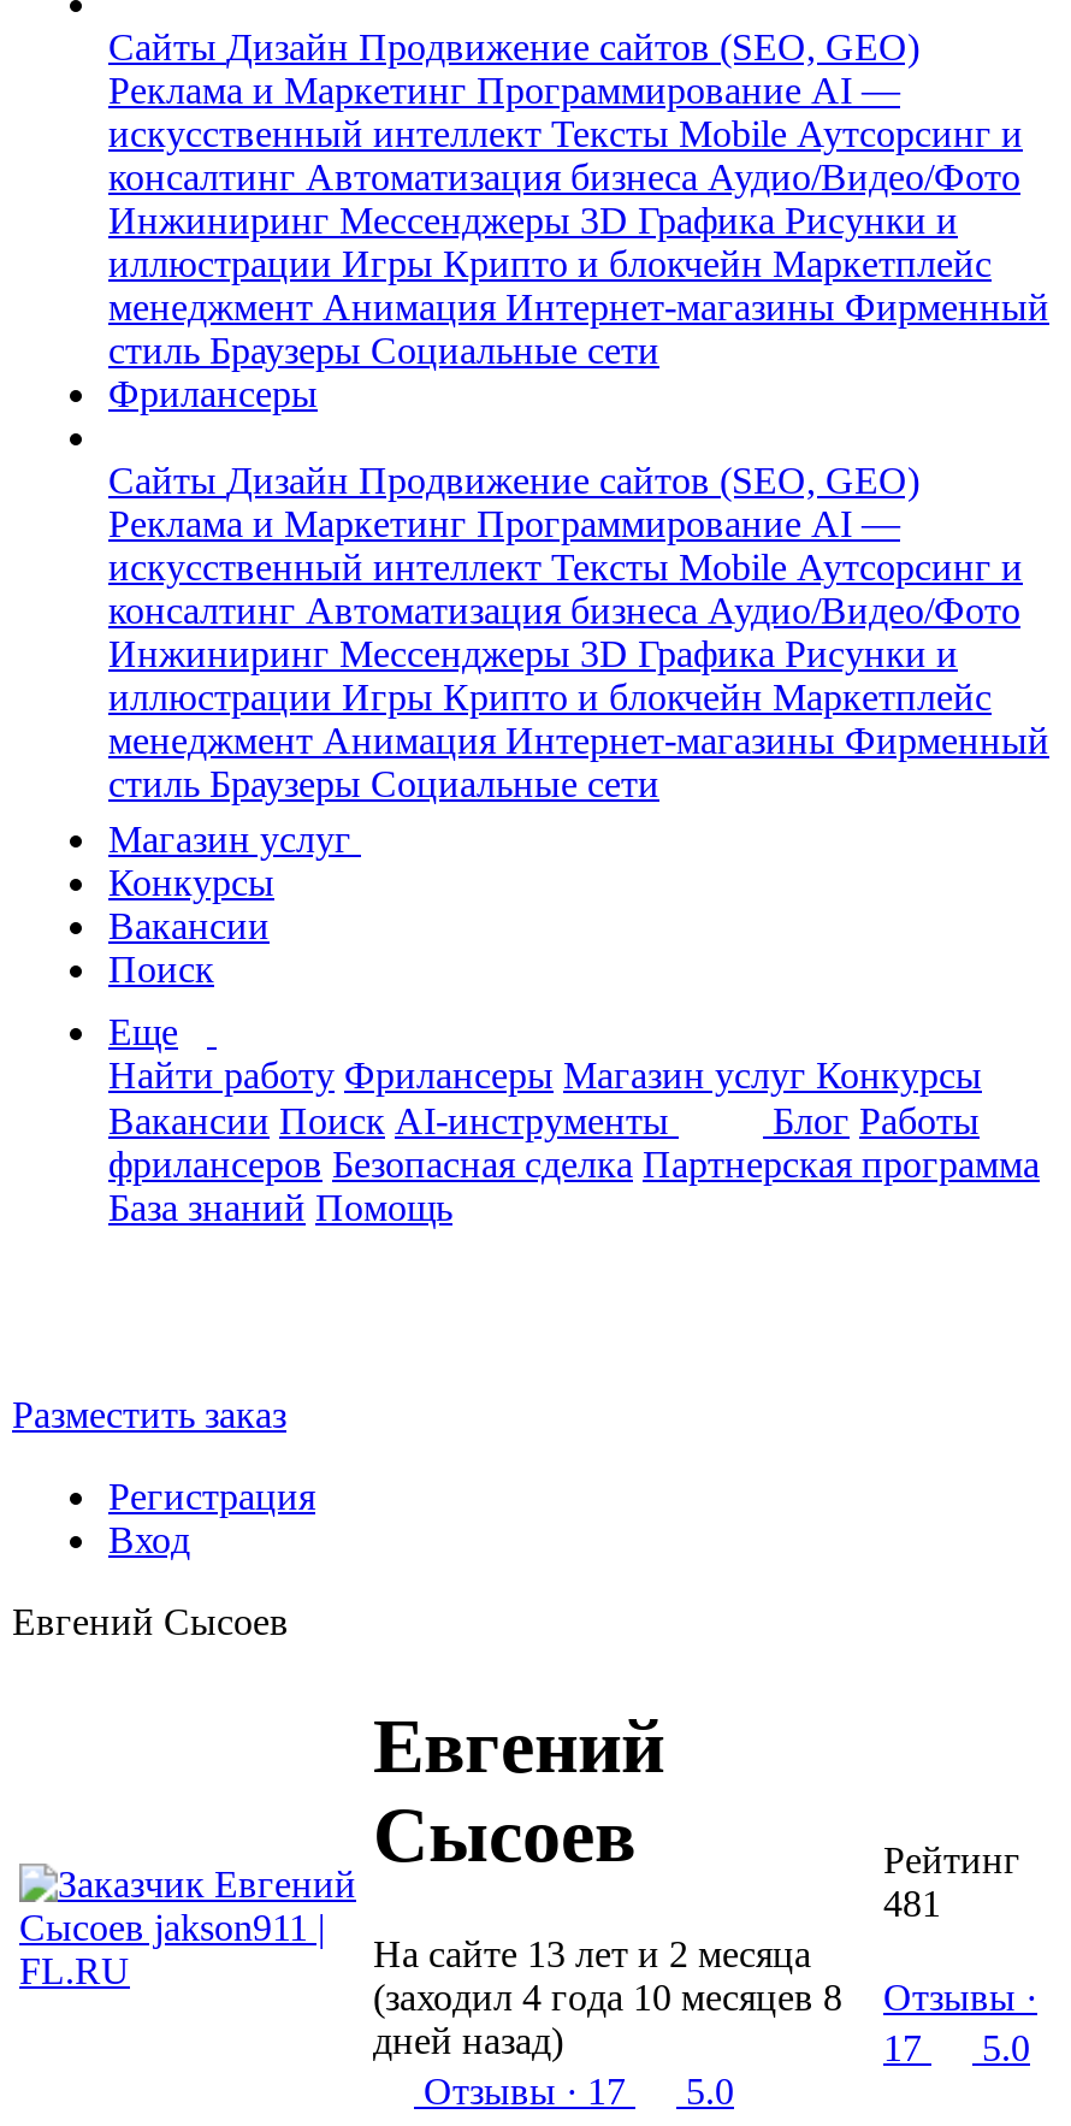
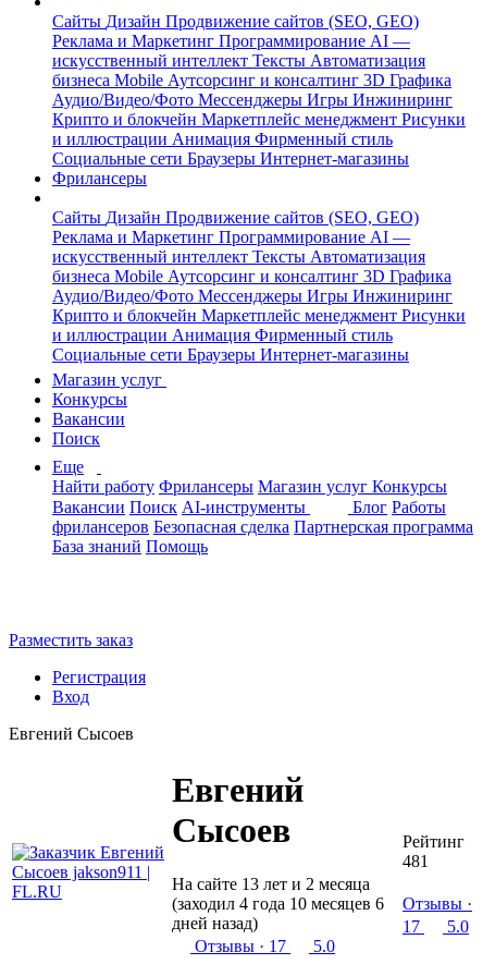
[108,113,1049,371] искусственный интеллект ТекстыMobile Аутсорсинг и | консалтинг Автоматизация бизнеса Аудио/Видео/Фото | Инжиниринг Мессенджеры 3D Графика Рисунки и | иллюстрации Игры Крипто и блокчейн Маркетплейс | менеджмент Анимация Интернет-магазины Фирменный | стиль Браузеры Социальные сети -> [52,51,466,168] искусственный интеллект Тексты Автоматизация | бизнеса Mobile Аутсорсинг и консалтинг 3D Графика | Аудио/Видео/Фото Мессенджеры Игры Инжиниринг | Крипто и блокчейн Маркетплейс менеджмент Рисунки | и иллюстрации Анимация Фирменный стиль | Социальные сети Браузеры Интернет-магазины
[108,547,1049,804] искусственный интеллект ТекстыMobile Аутсорсинг и | консалтинг Автоматизация бизнеса Аудио/Видео/Фото | Инжиниринг Мессенджеры 3D Графика Рисунки и | иллюстрации Игры Крипто и блокчейн Маркетплейс | менеджмент Анимация Интернет-магазины Фирменный | стиль Браузеры Социальные сети -> [52,247,466,364] искусственный интеллект Тексты Автоматизация | бизнеса Mobile Аутсорсинг и консалтинг 3D Графика | Аудио/Видео/Фото Мессенджеры Игры Инжиниринг | Крипто и блокчейн Маркетплейс менеджмент Рисунки | и иллюстрации Анимация Фирменный стиль | Социальные сети Браузеры Интернет-магазины
[373,1976,842,2017] (заходил 4 года 10 месяцев 8 -> [172,894,384,913] (заходил 4 года 10 месяцев 6

